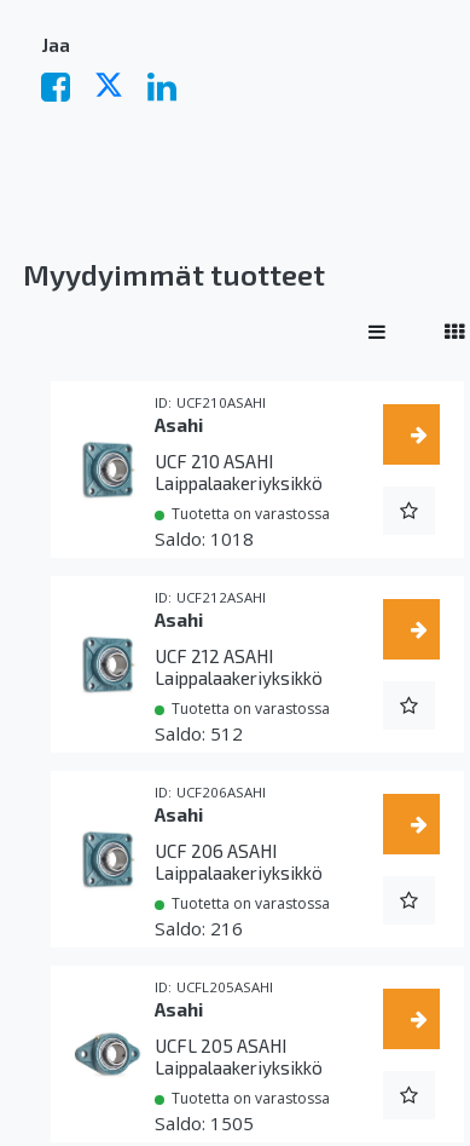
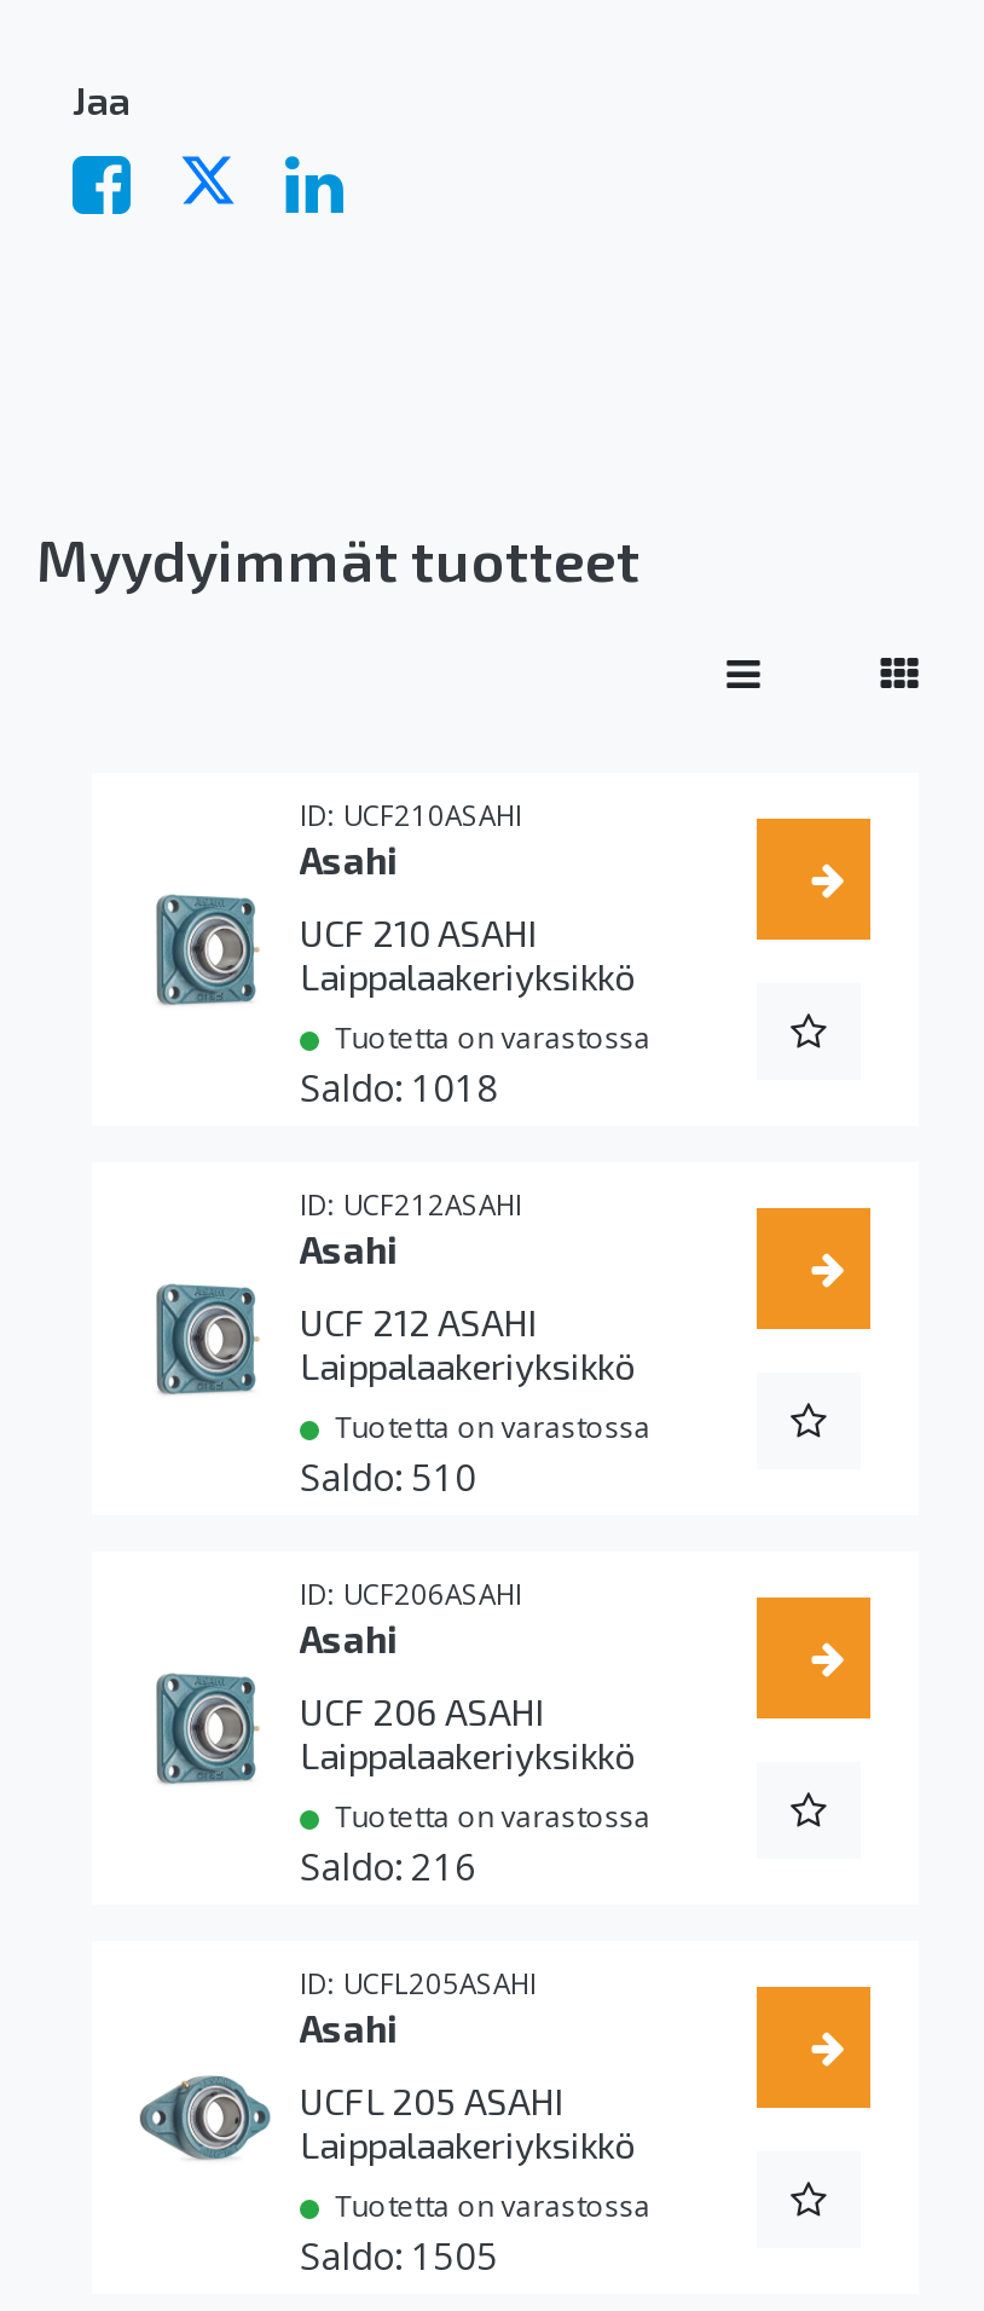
[210,721,243,746] 512 -> [411,1453,476,1501] 510

